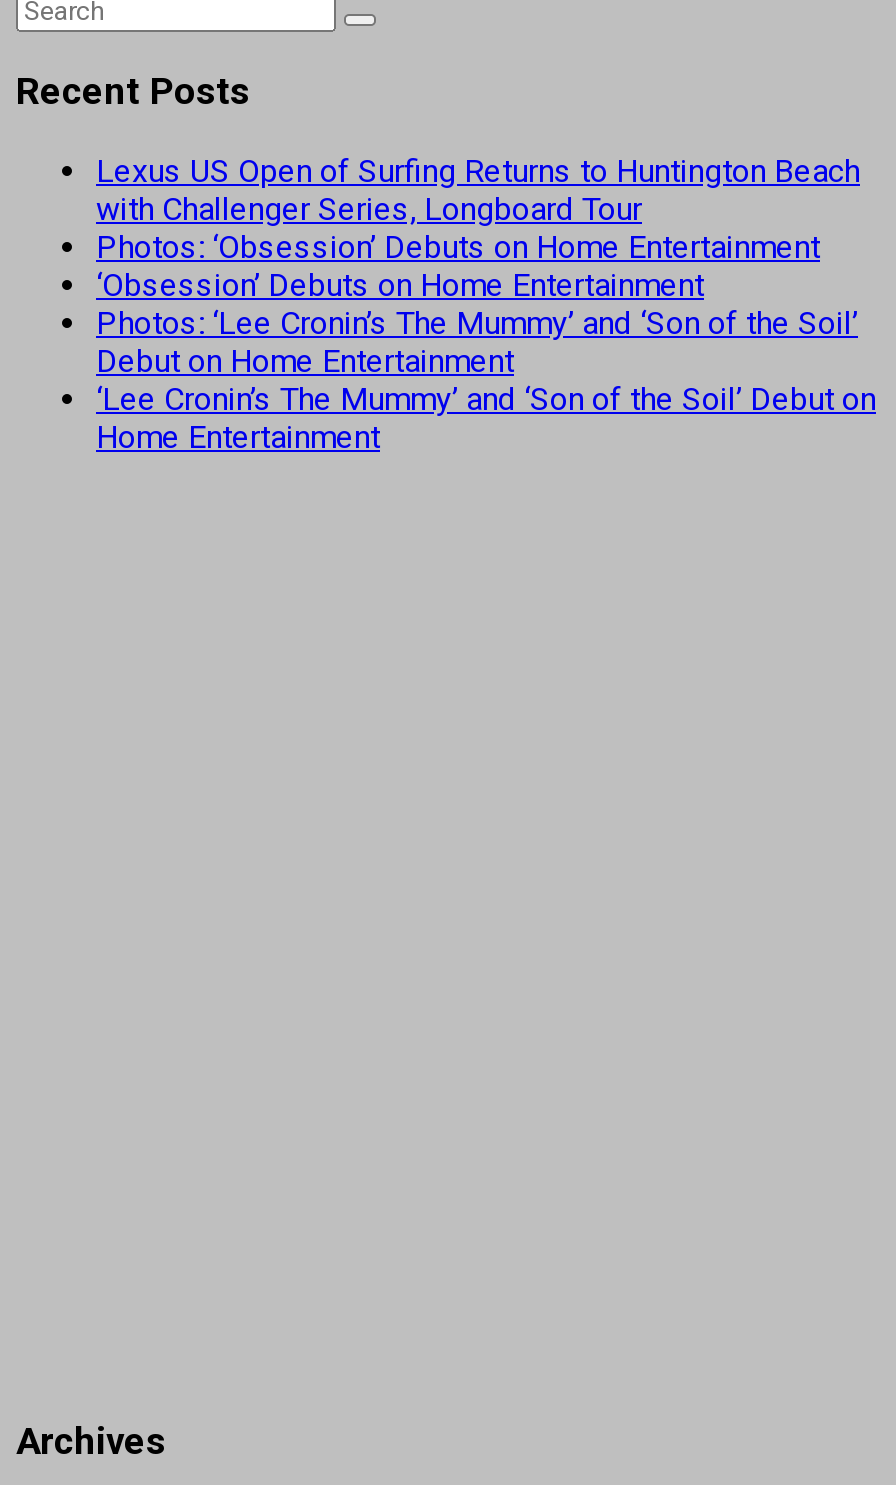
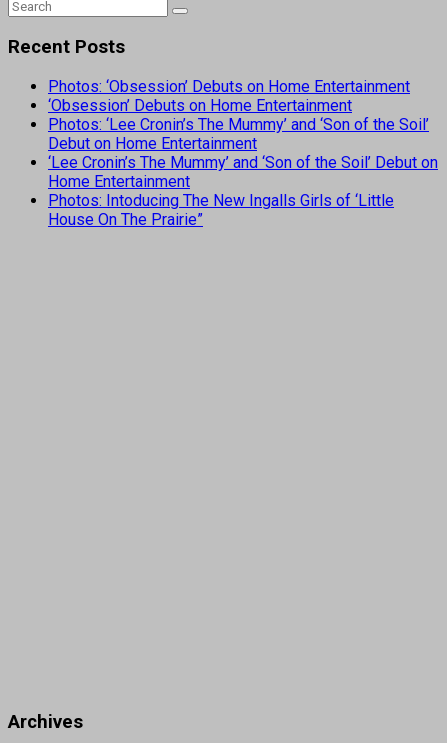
[96,151,860,227] Lexus US Open of Surfing Returns to Huntington Beach | with Challenger Series, Longboard Tour -> none
moved [96,227,876,455] -> [48,77,438,191]: Photos: ‘Obsession’ Debuts on Home Entertainment | ‘Obsession’ Debuts on Home Entertainment | Photos: ‘Lee Cronin’s The Mummy’ and ‘Son of the Soil’ | Debut on Home Entertainment | ‘Lee Cronin’s The Mummy’ and ‘Son of the Soil’ Debut on | Home Entertainment
none -> [48,191,394,229] Photos: Intoducing The New Ingalls Girls of ‘Little | House On The Prairie”

